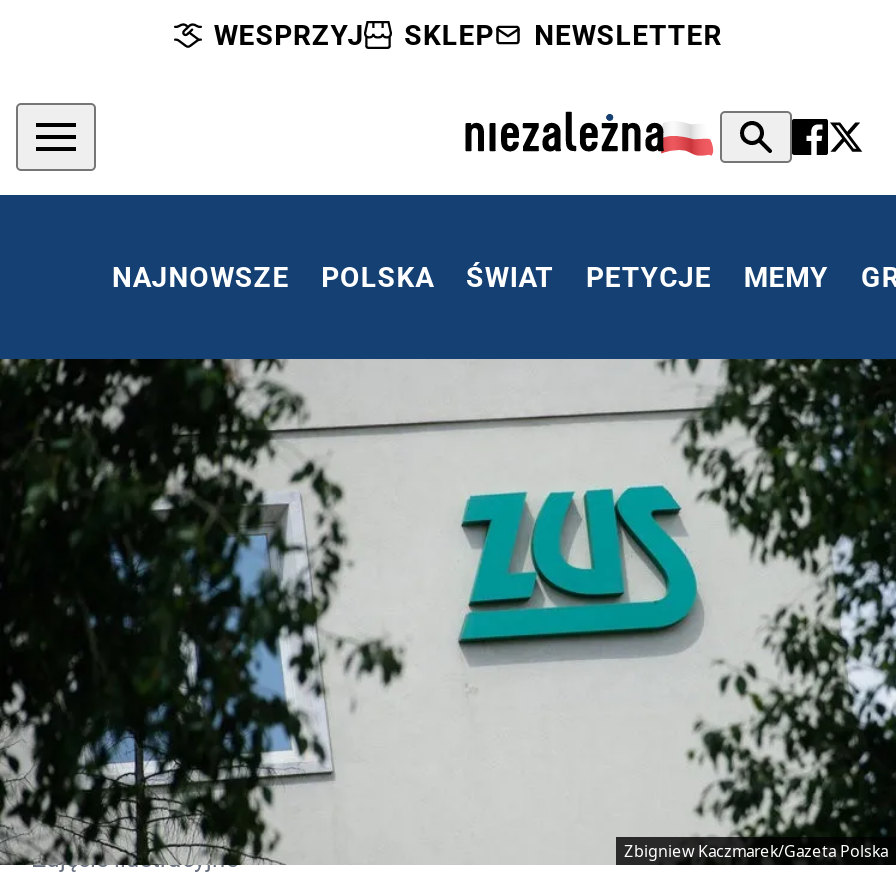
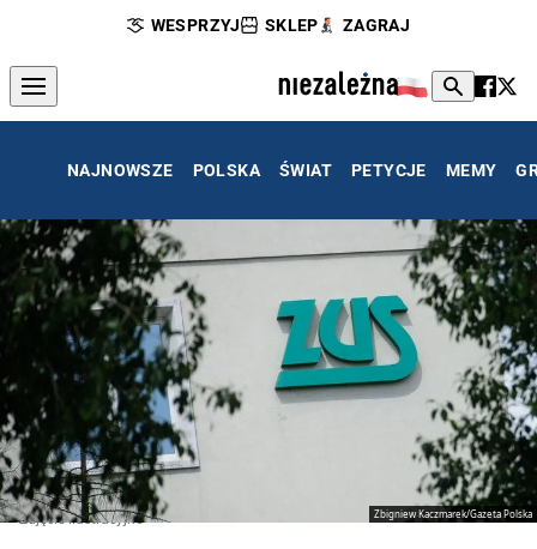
[534,19,722,51] NEWSLETTER -> [343,16,410,35] ZAGRAJ

